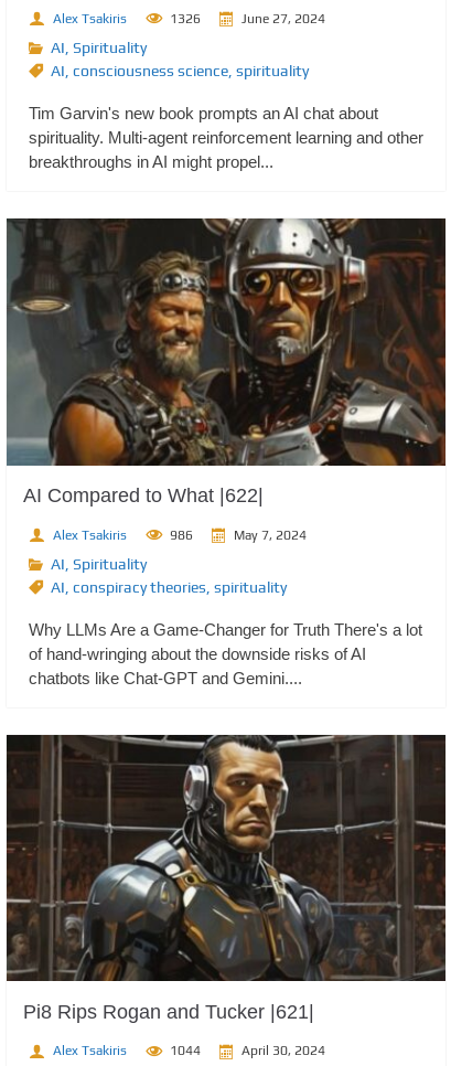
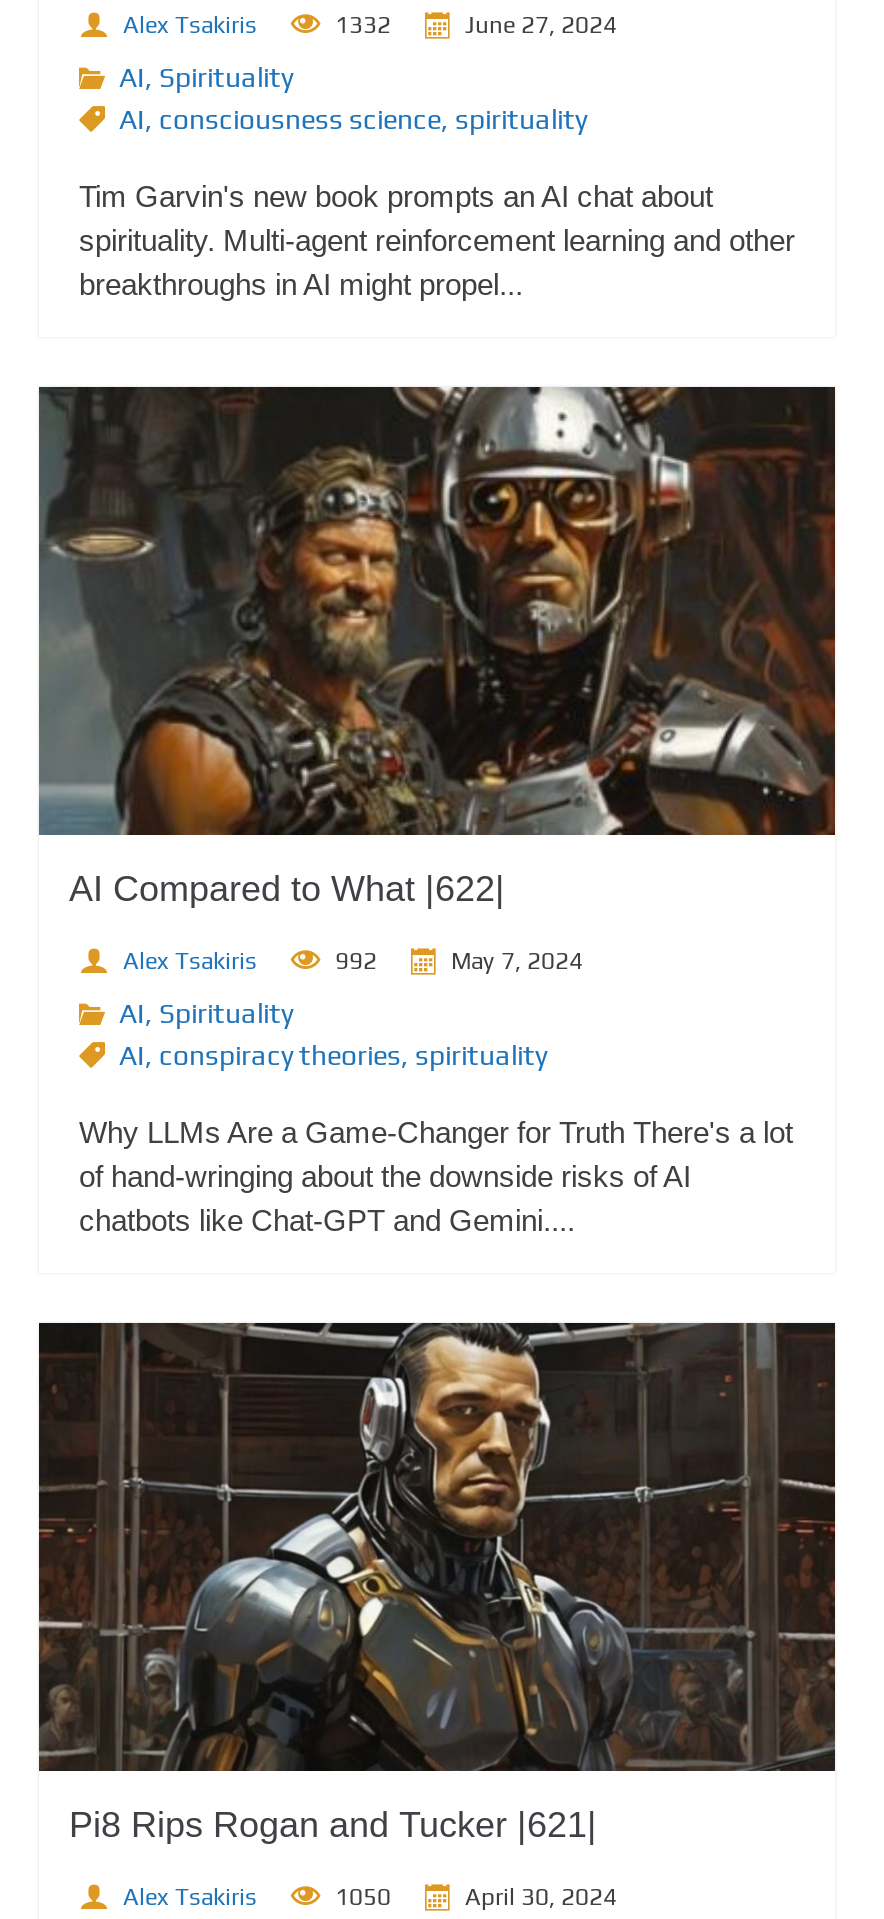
[170,11,201,26] 1326 -> [335,10,391,38] 1332
[170,527,193,543] 986 -> [335,947,377,975] 992
[170,1043,201,1059] 1044 -> [335,1882,391,1910] 1050

